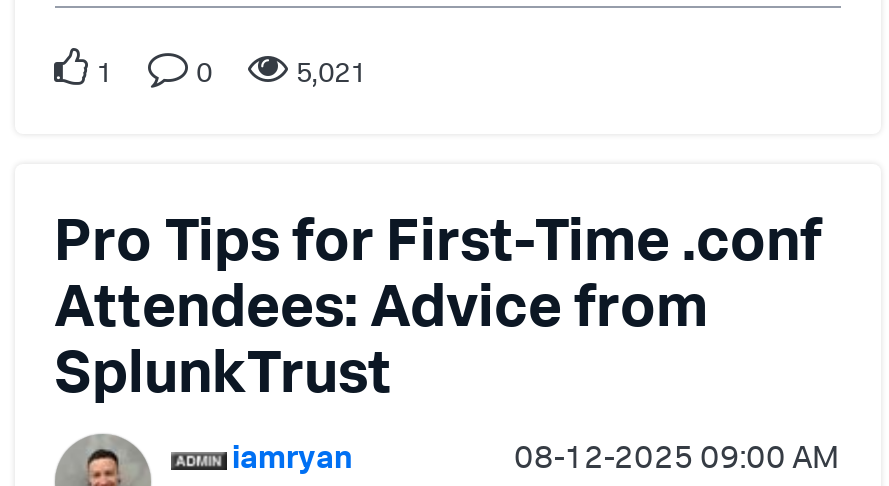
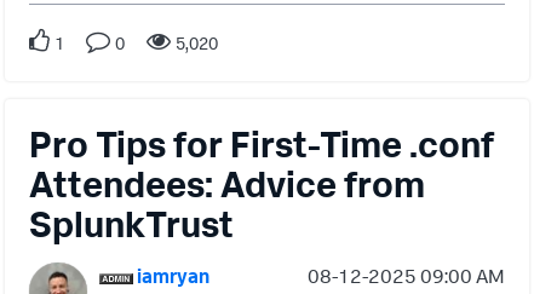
[296,54,366,88] 5,021 -> [175,33,217,53] 5,020

